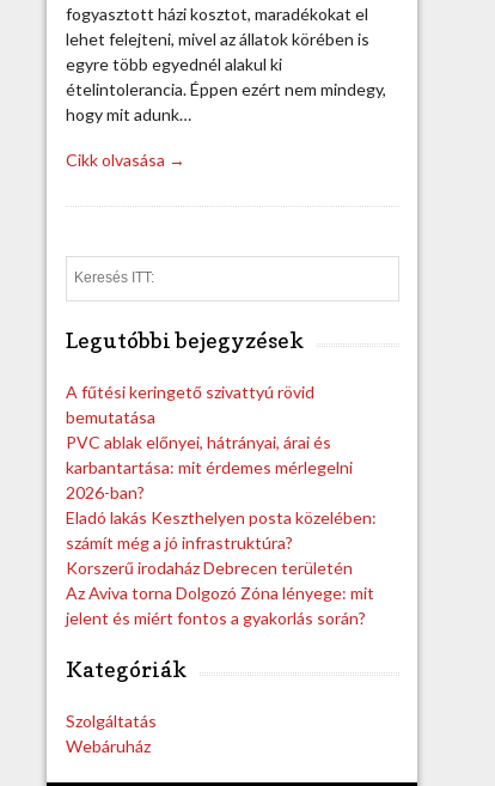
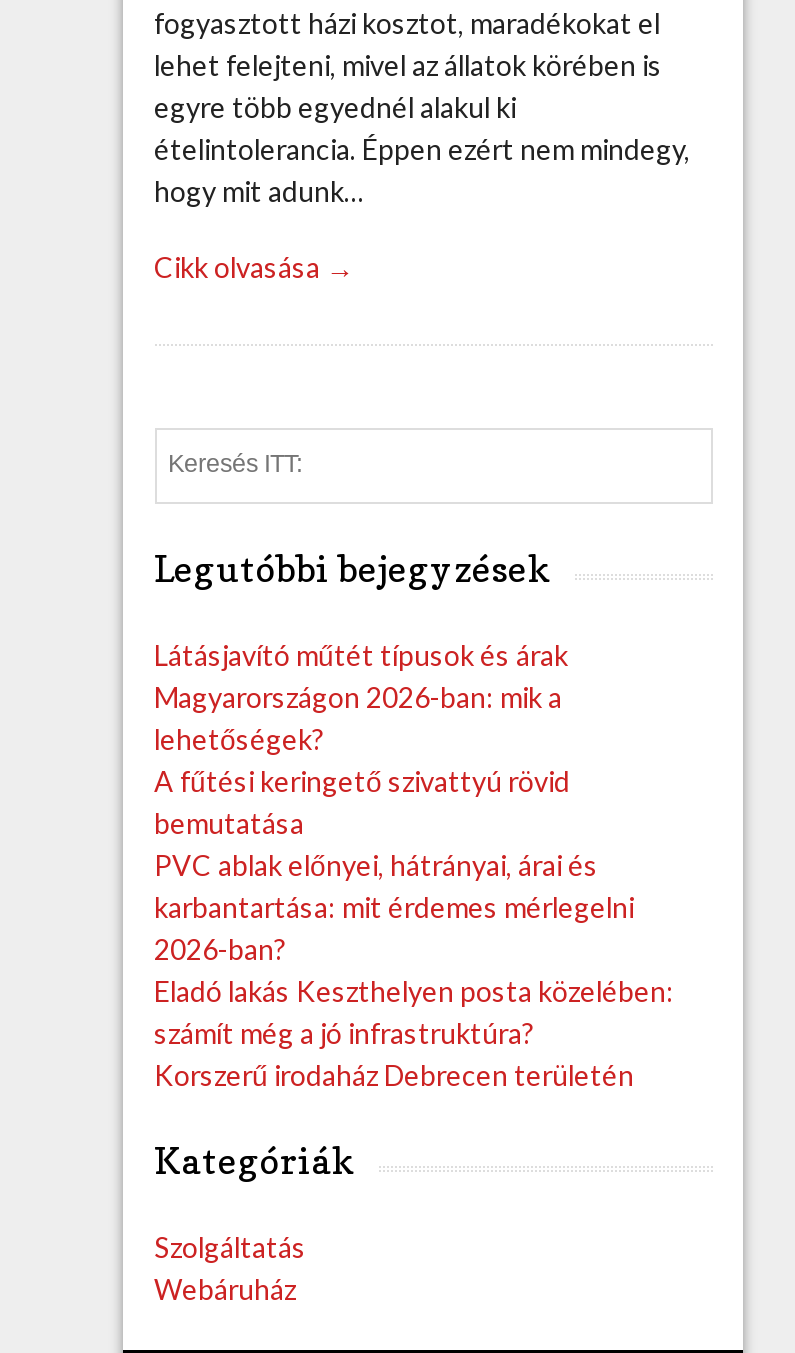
none -> [154,638,568,756] Látásjavító műtét típusok és árak | Magyarországon 2026-ban: mik a | lehetőségek?
moved [65,381,376,578] -> [154,764,674,1092]: A fűtési keringető szivattyú rövid | bemutatása | PVC ablak előnyei, hátrányai, árai és | karbantartása: mit érdemes mérlegelni | 2026-ban? | Eladó lakás Keszthelyen posta közelében: | számít még a jó infrastruktúra? | Korszerű irodaház Debrecen területén
[65,582,374,628] Az Aviva torna Dolgozó Zóna lényege: mit | jelent és miért fontos a gyakorlás során? -> none

